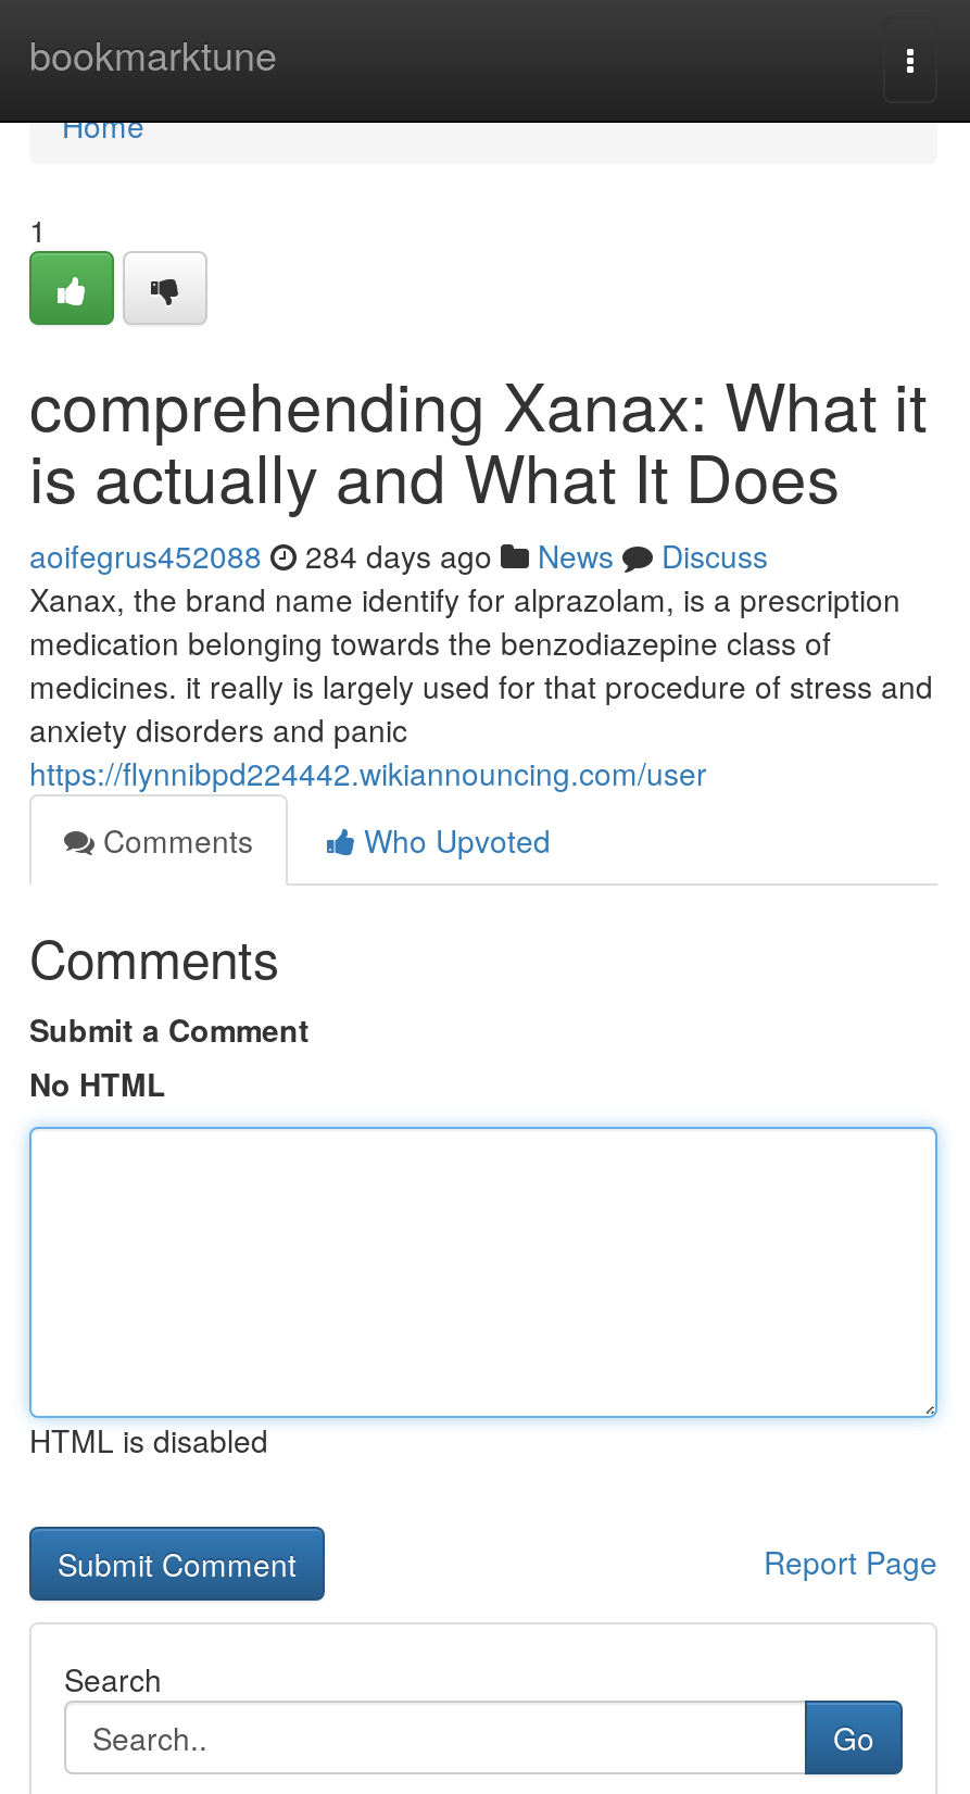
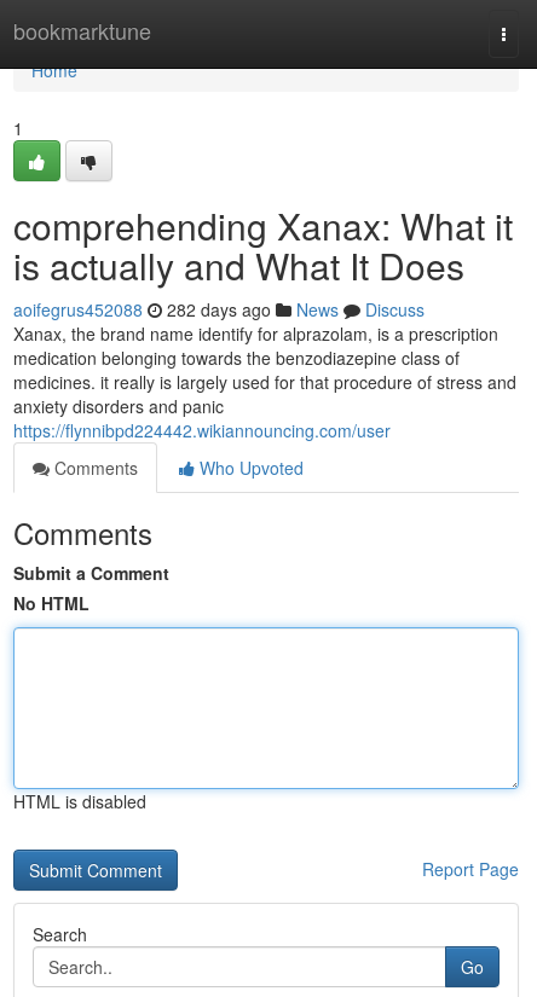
[29,534,768,577] aoifegrus452088 284 days ago News Discuss -> [13,297,425,321] aoifegrus452088 282 days ago News Discuss

